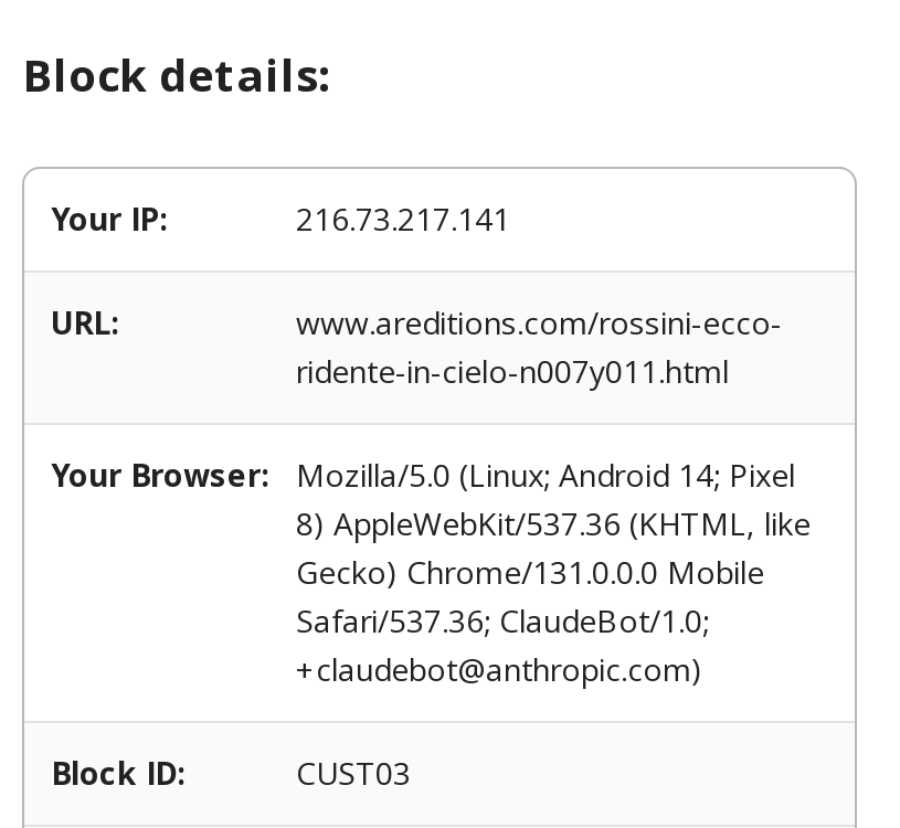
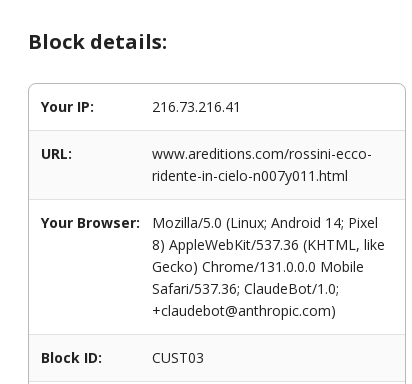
[296,198,510,240] 216.73.217.141 -> [152,97,241,116] 216.73.216.41

